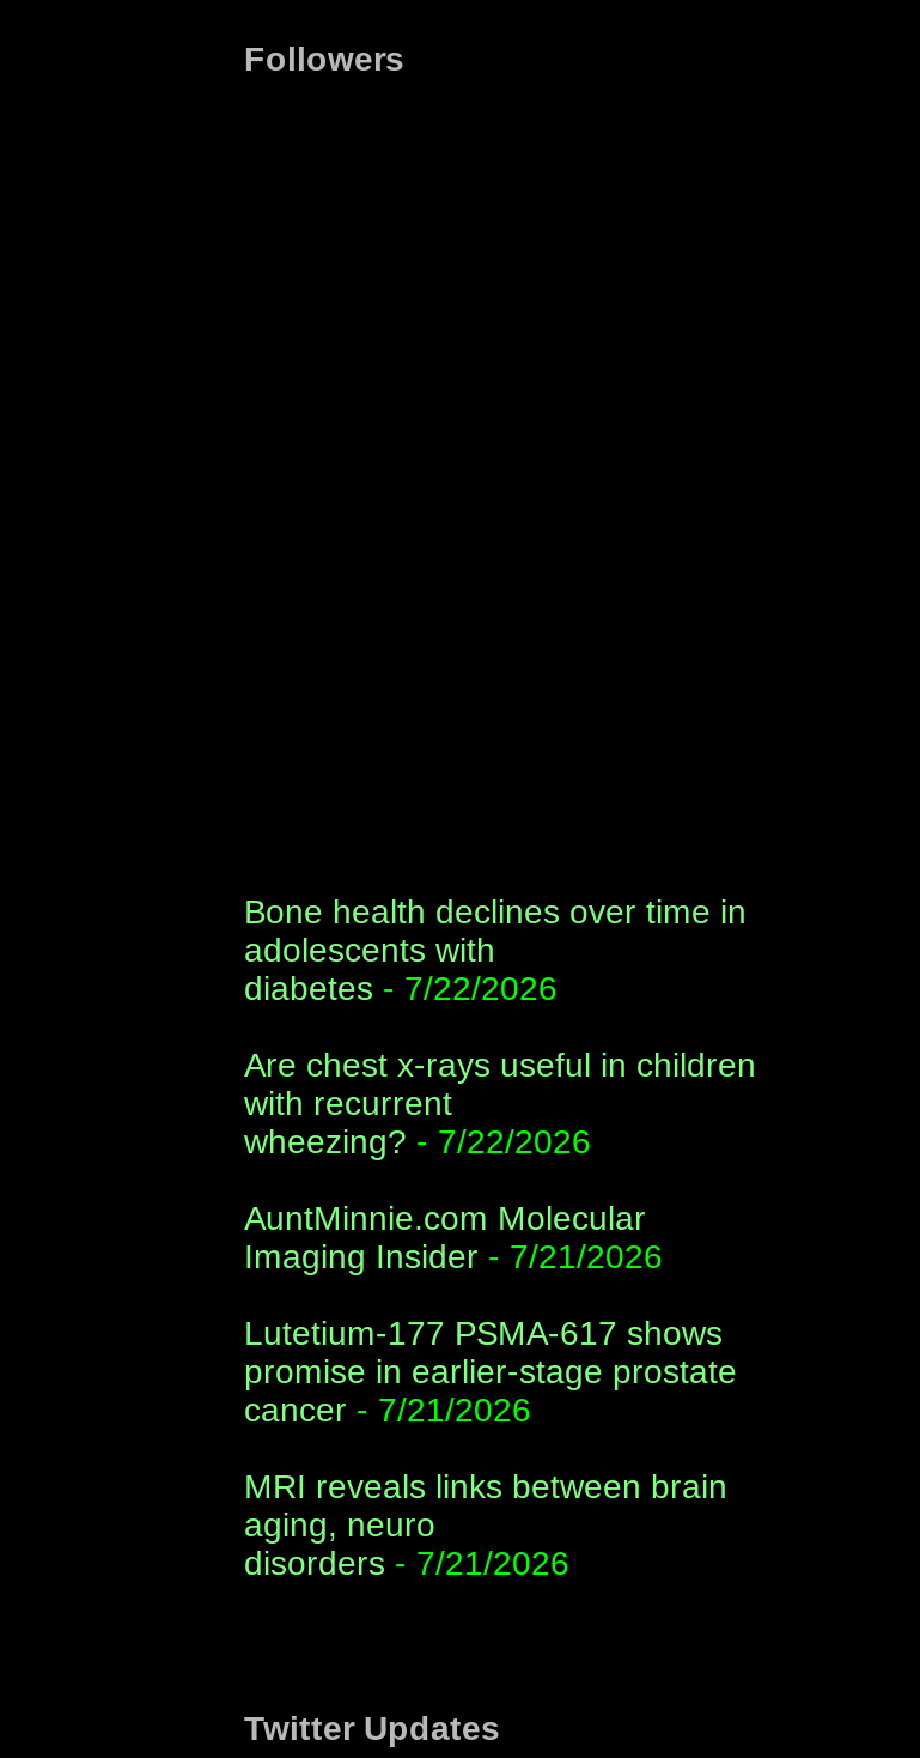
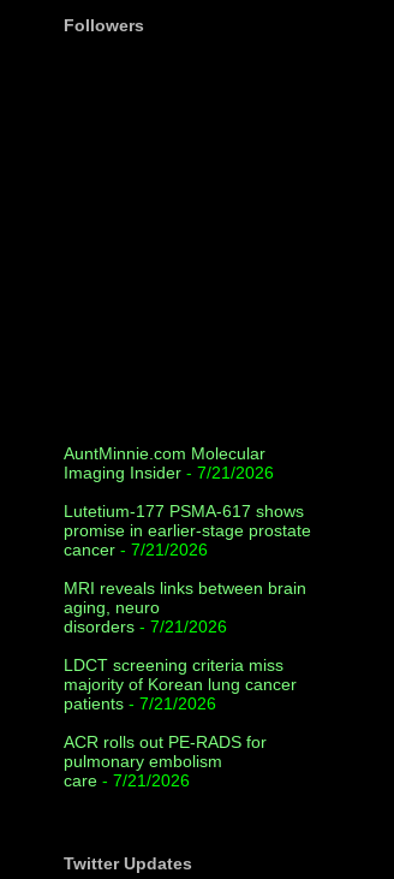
[244,893,756,1161] Bone health declines over time in | adolescents with | diabetes - 7/22/2026 | Are chest x-rays useful in children | with recurrent | wheezing? - 7/22/2026 -> none
moved [244,1199,737,1583] -> [64,444,311,636]: AuntMinnie.com Molecular | Imaging Insider - 7/21/2026 | Lutetium-177 PSMA-617 shows | promise in earlier-stage prostate | cancer - 7/21/2026 | MRI reveals links between brain | aging, neuro | disorders - 7/21/2026
none -> [64,656,297,790] LDCT screening criteria miss | majority of Korean lung cancer | patients - 7/21/2026 | ACR rolls out PE-RADS for | pulmonary embolism | care - 7/21/2026

